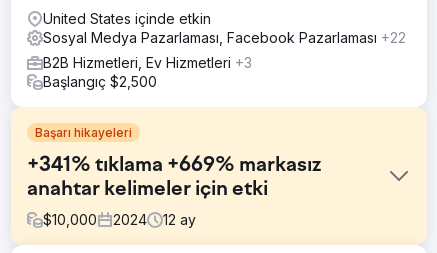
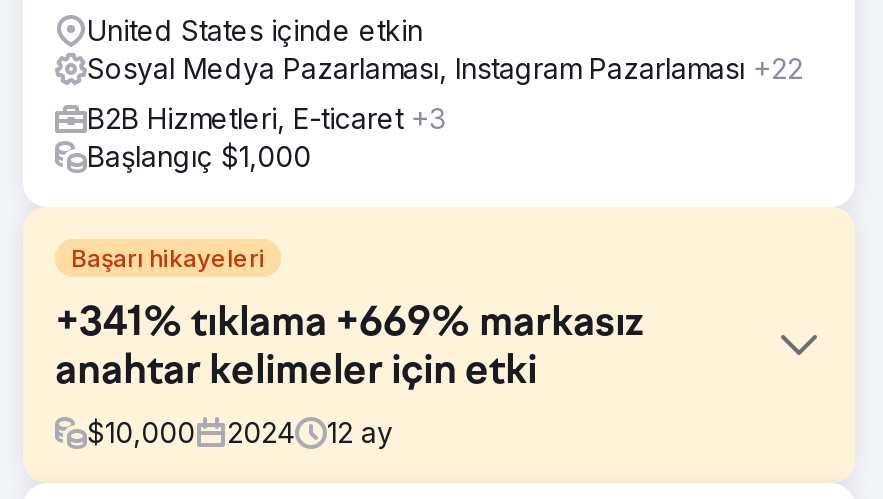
[43,29,406,46] Sosyal Medya Pazarlaması, Facebook Pazarlaması +22 -> [87,51,803,85] Sosyal Medya Pazarlaması, Instagram Pazarlaması +22
[43,54,252,90] B2B Hizmetleri, Ev Hizmetleri +3 | Başlangıç $2,500 -> [87,101,445,173] B2B Hizmetleri, E-ticaret +3 | Başlangıç $1,000

